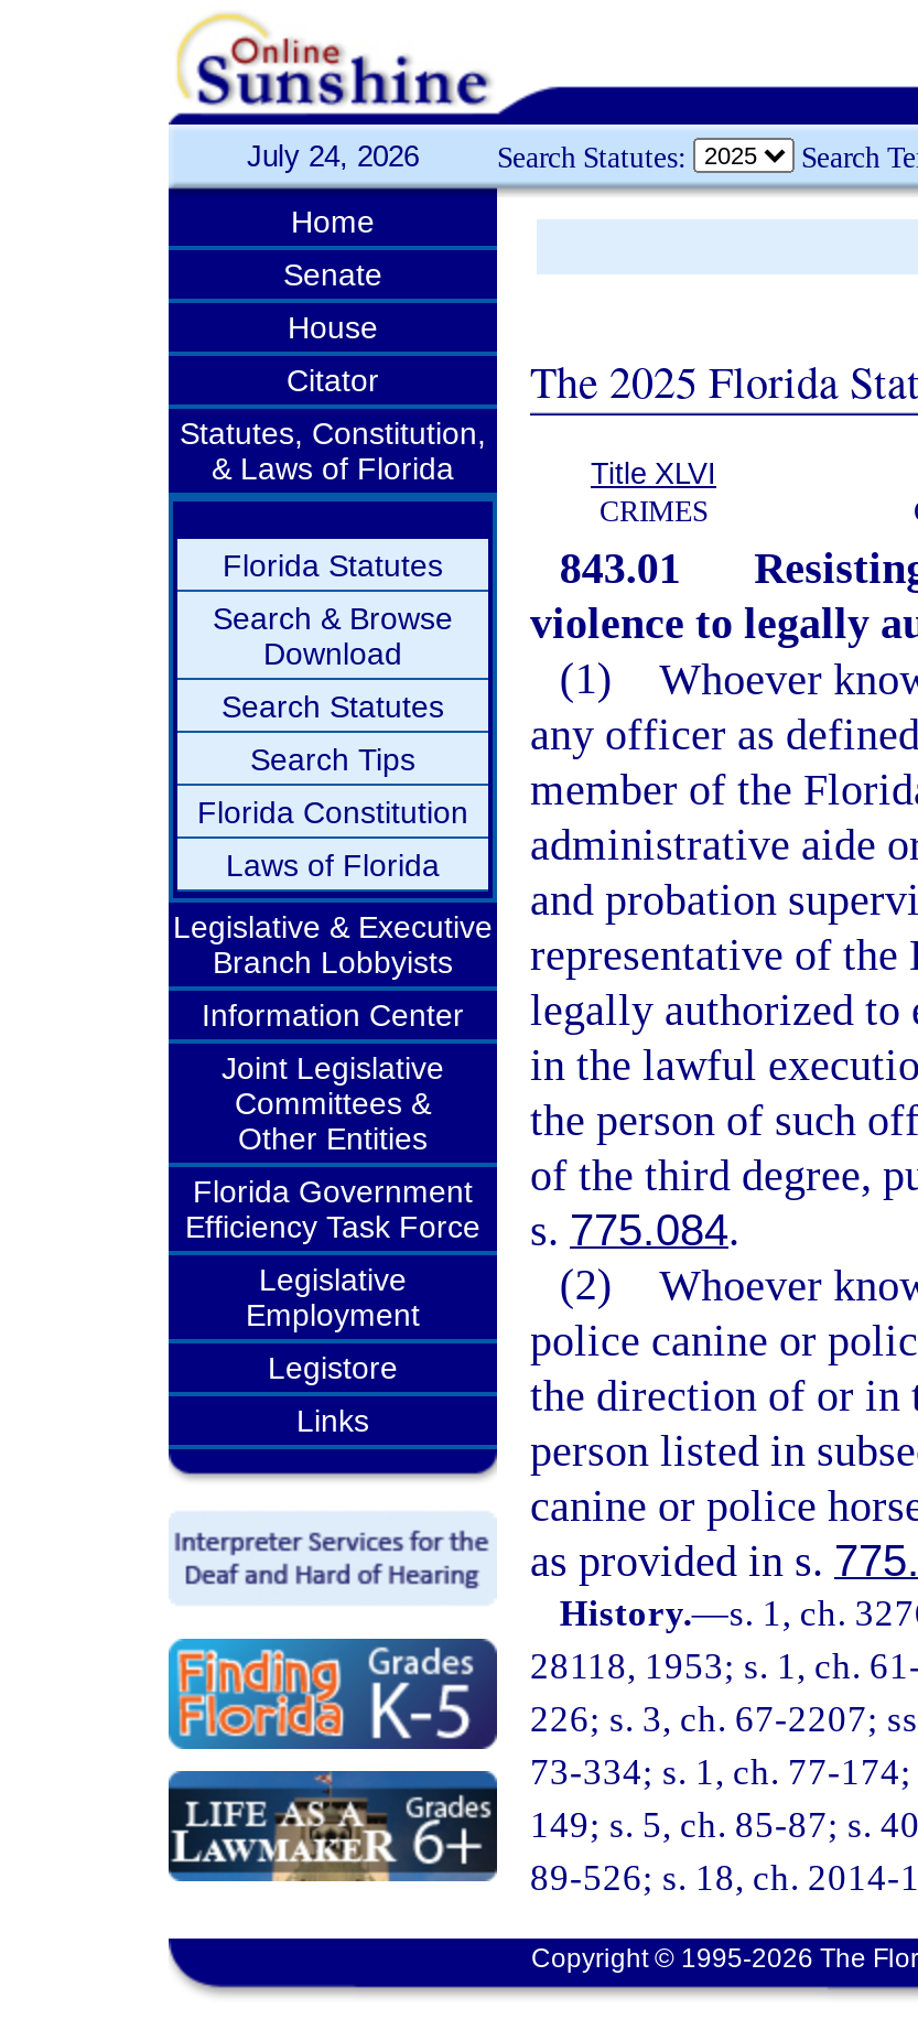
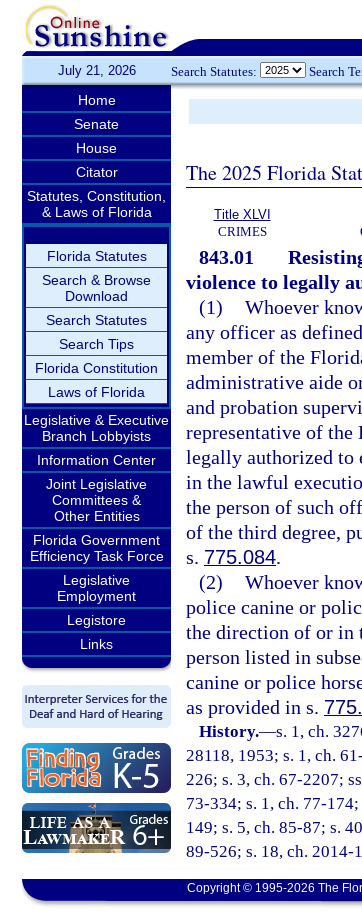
[247,140,419,173] July 24, 2026 -> [57,63,135,78] July 21, 2026

